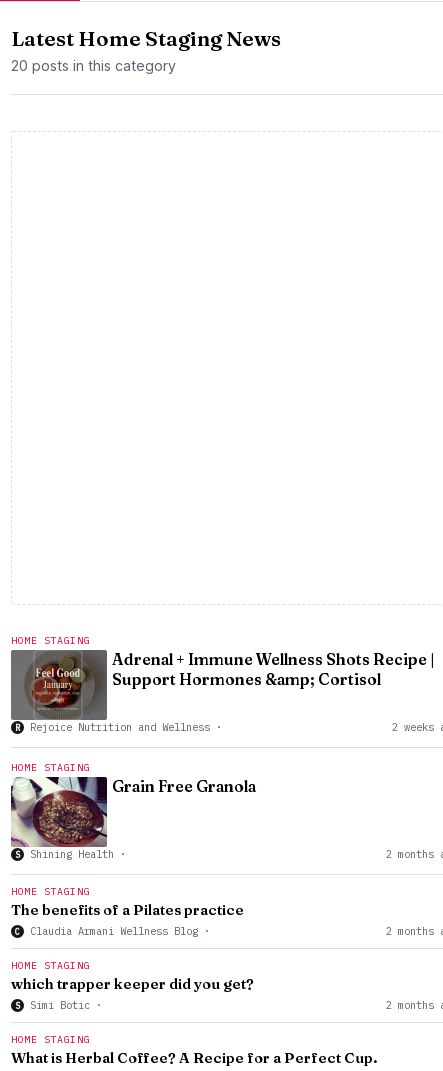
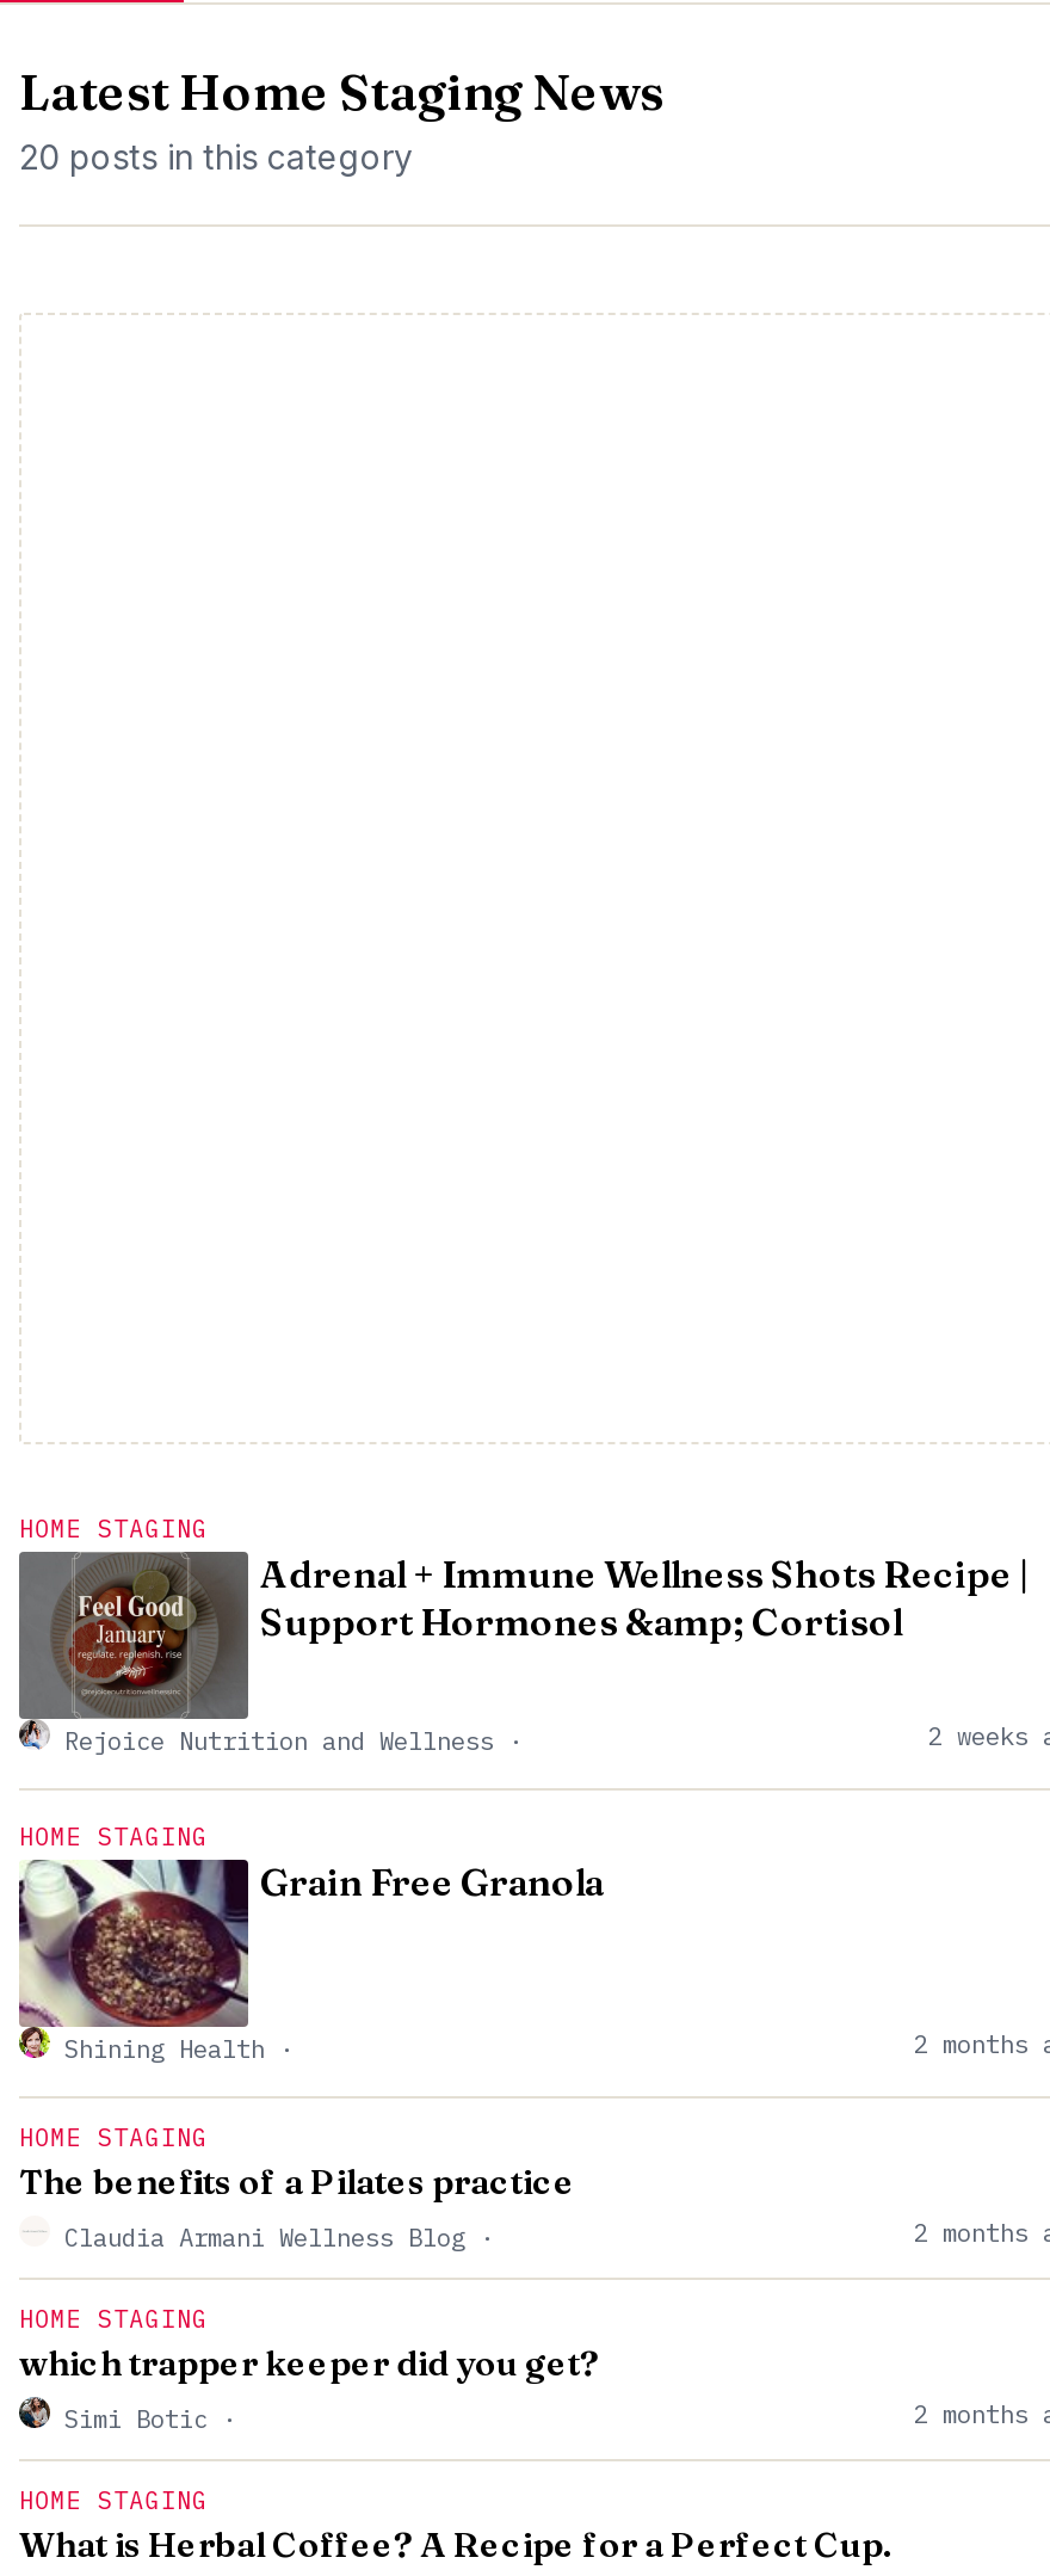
[15,720,222,734] R Rejoice Nutrition and Wellness · -> [50,1724,523,1757] Rejoice Nutrition and Wellness ·
[15,847,126,861] S Shining Health · -> [50,2032,294,2065] Shining Health ·
[15,924,210,938] C Claudia Armani Wellness Blog · -> [50,2220,494,2254] Claudia Armani Wellness Blog ·
[15,998,102,1012] S Simi Botic · -> [50,2402,236,2435] Simi Botic ·

